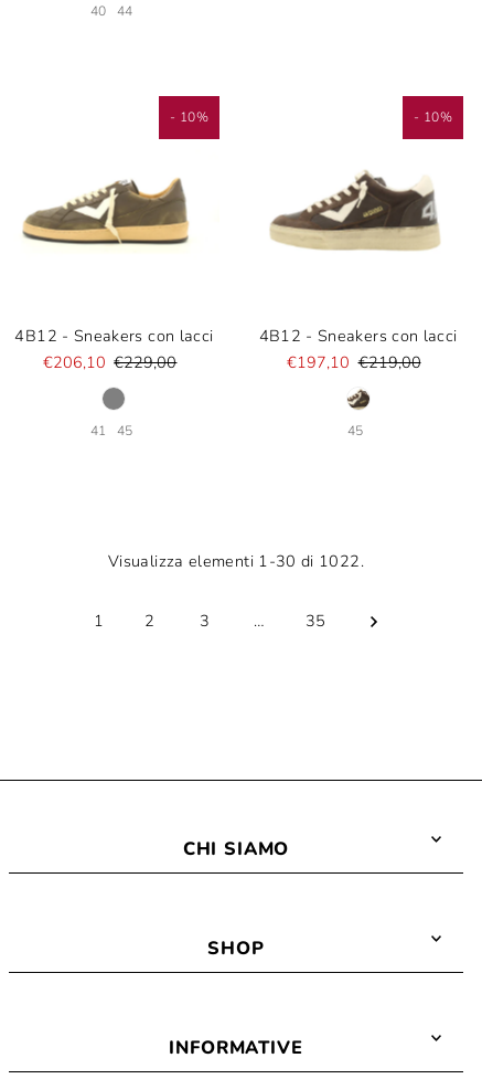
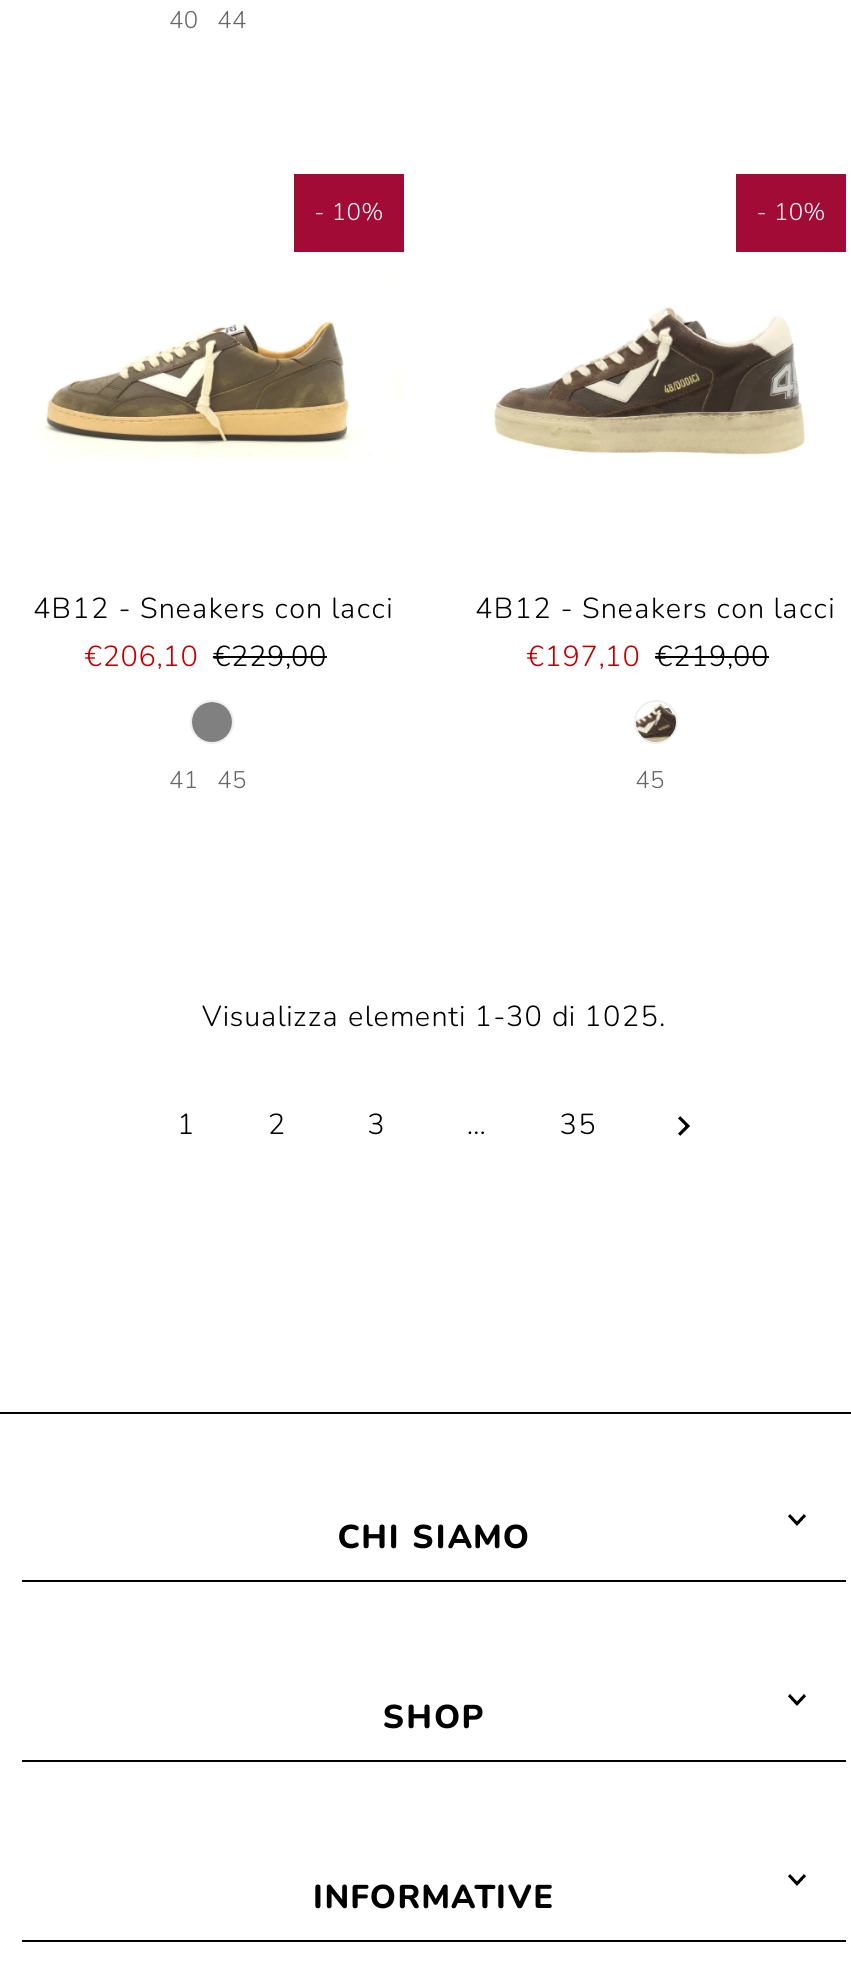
[108,549,364,572] Visualizza elementi 1-30 di 1022. -> [202,995,666,1035] Visualizza elementi 1-30 di 1025.

